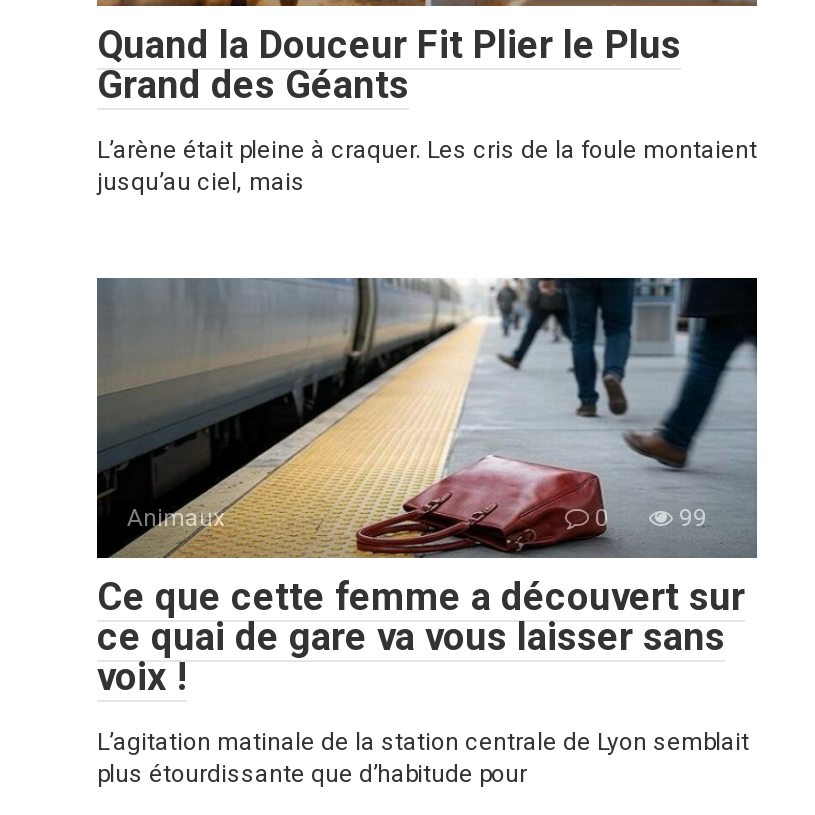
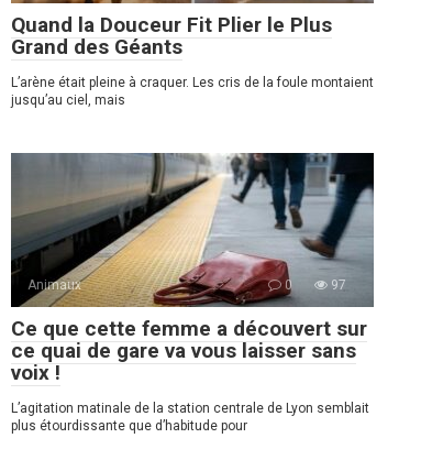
[673,504,707,532] 99 -> [328,278,346,293] 97

